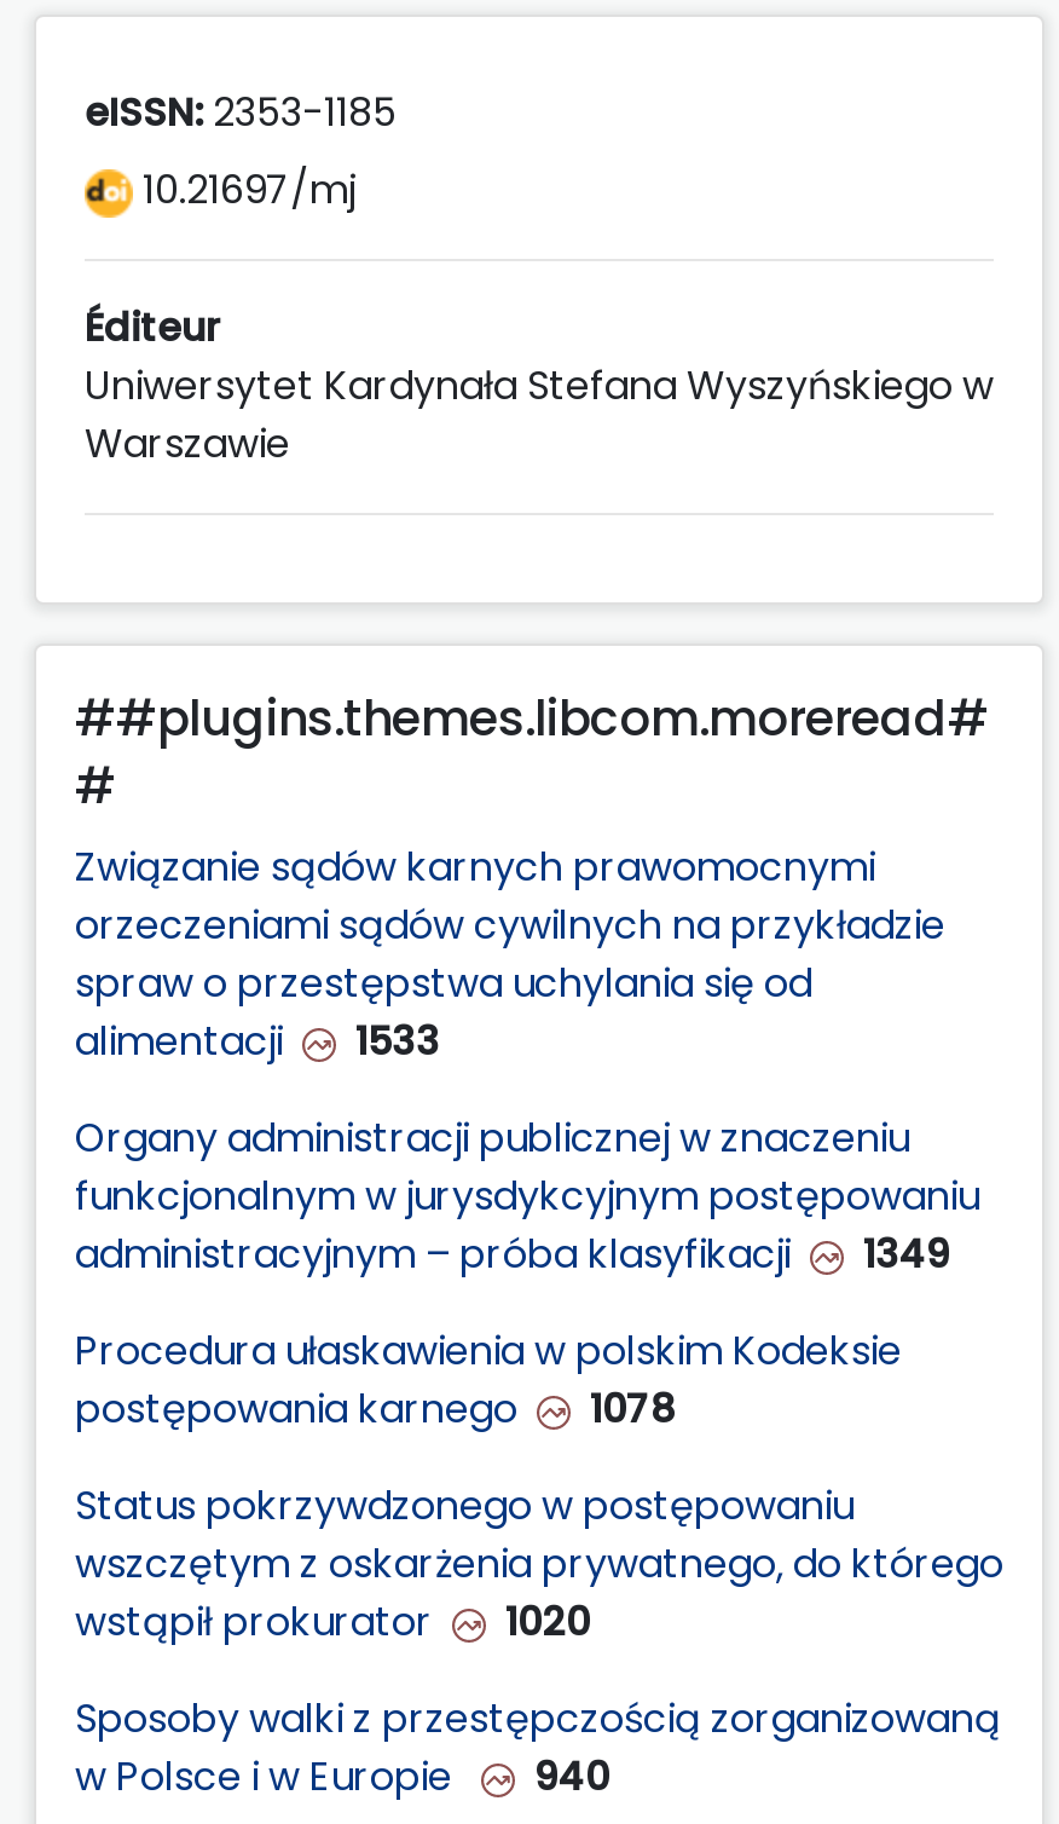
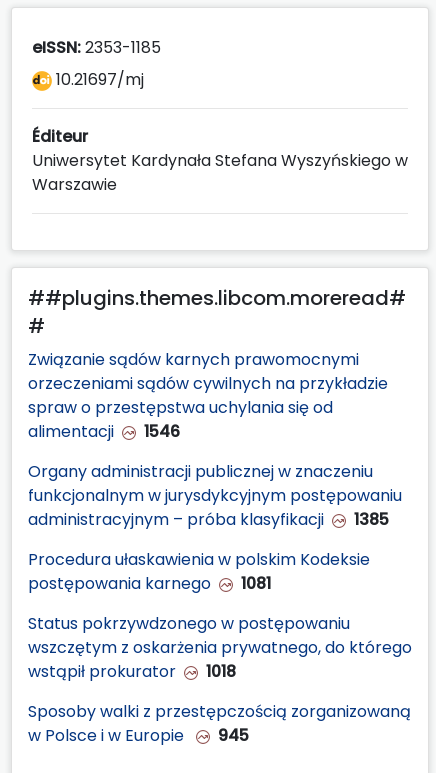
[75,1014,440,1069] alimentacji 1533 -> [28,420,180,443] alimentacji 1546
[75,1226,950,1282] administracyjnym – próba klasyfikacji 1349 -> [28,508,389,531] administracyjnym – próba klasyfikacji 1385
[75,1381,675,1437] postępowania karnego 1078 -> [28,572,271,595] postępowania karnego 1081
[75,1594,590,1650] wstąpił prokurator 1020 -> [28,660,236,683] wstąpił prokurator 1018
[75,1749,609,1805] w Polsce i w Europie 940 -> [28,724,249,747] w Polsce i w Europie 945

